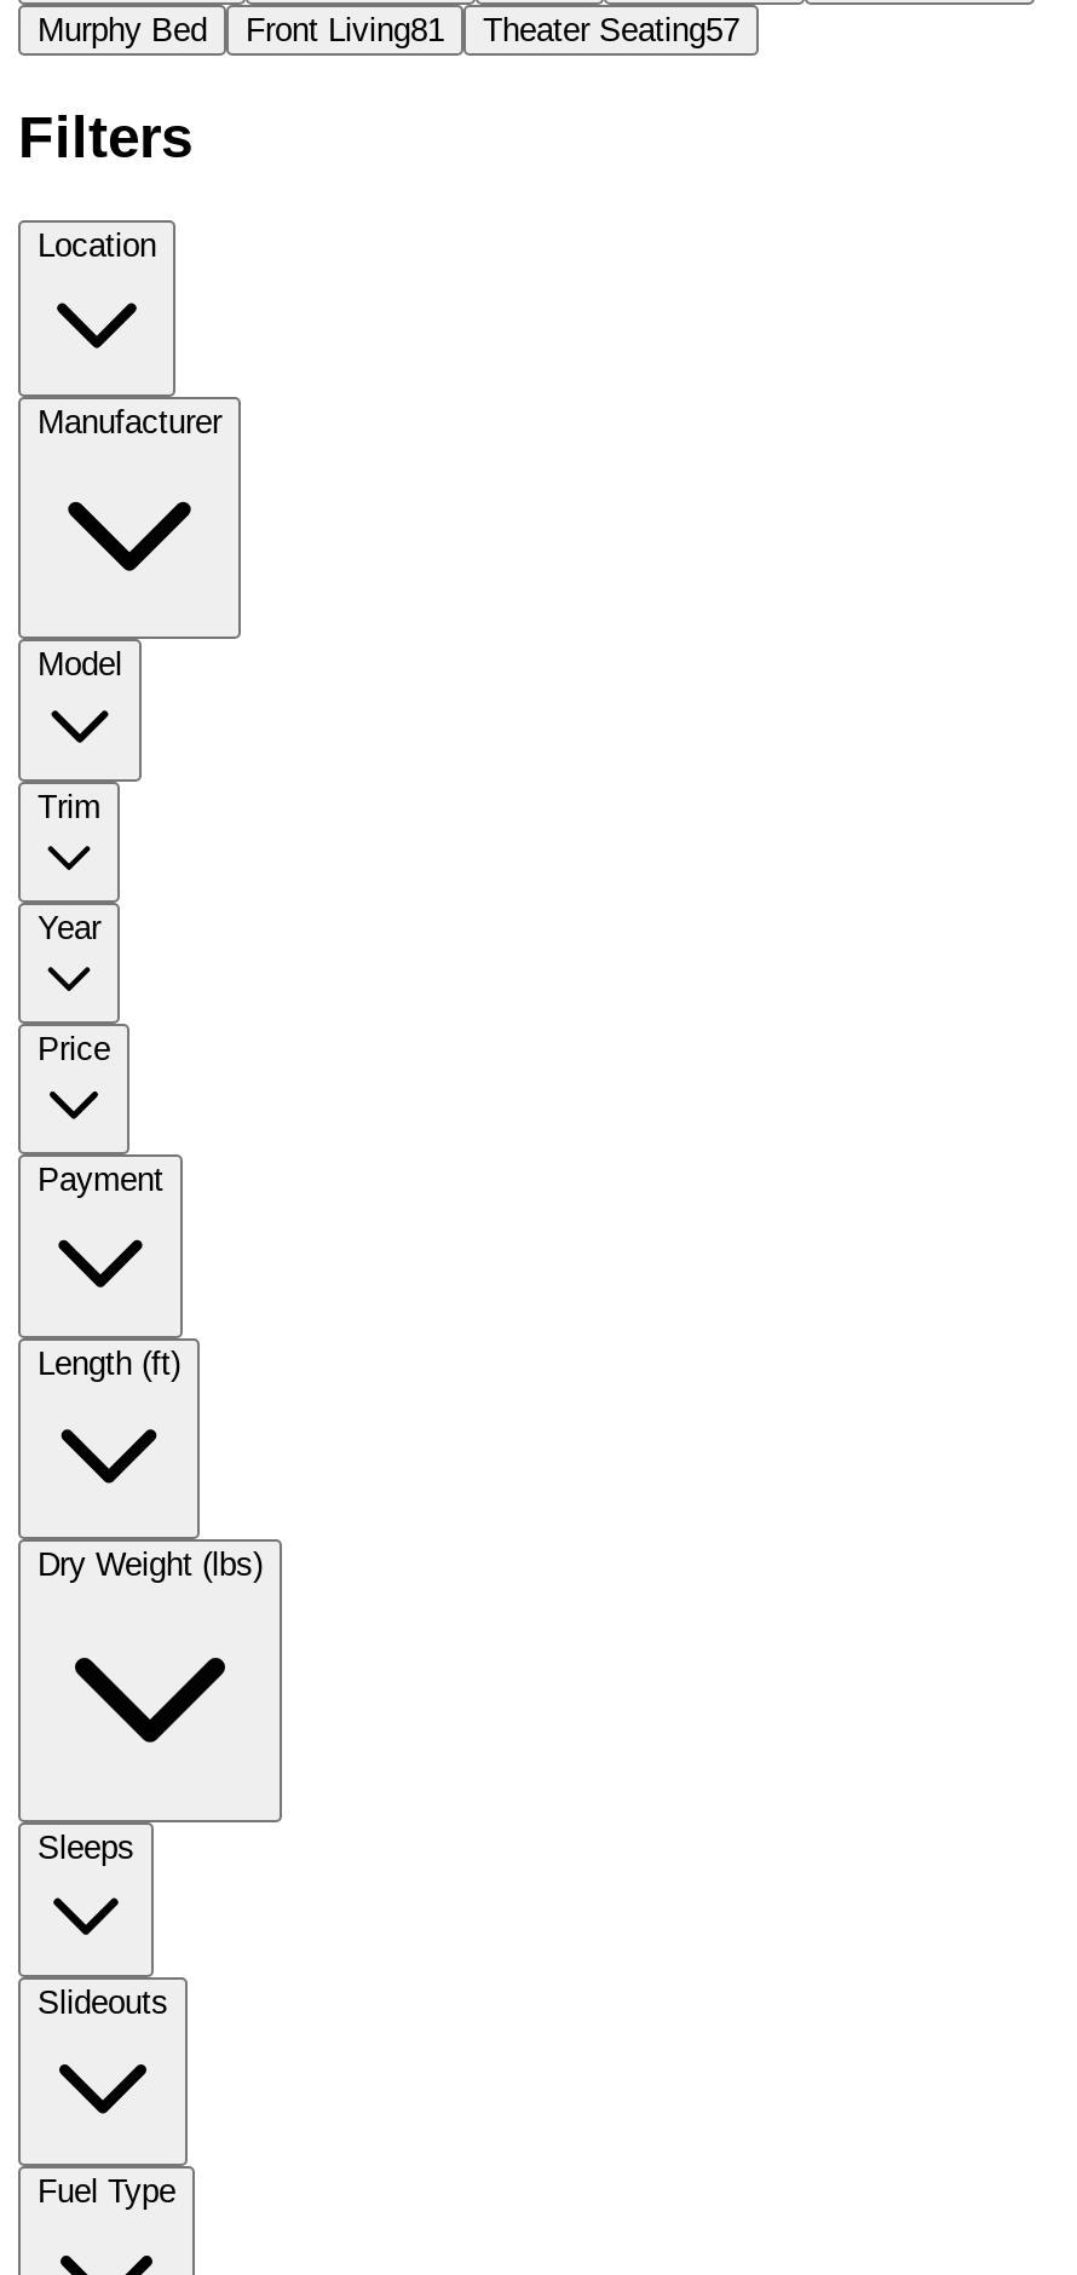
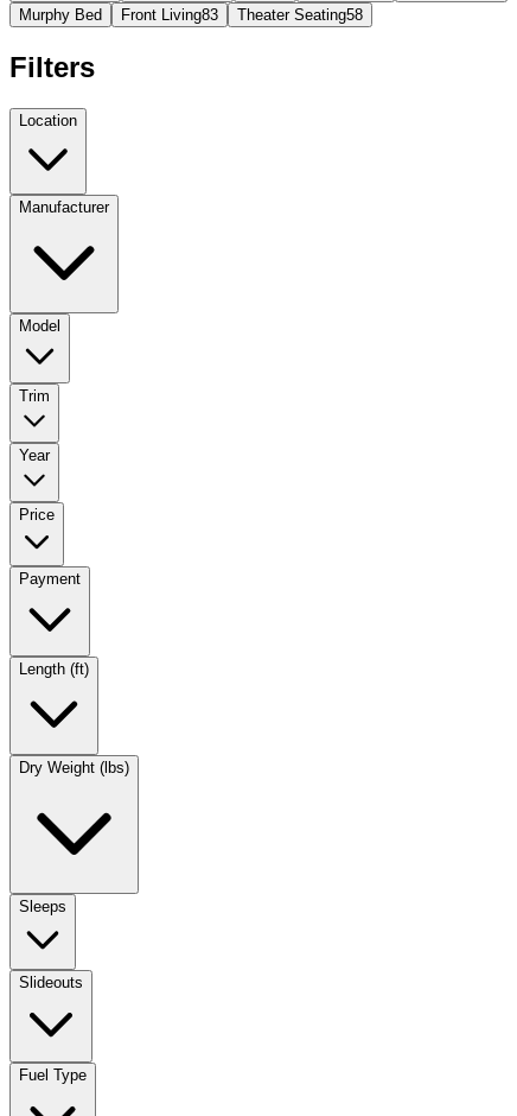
[246,12,444,48] Front Living81 -> [121,6,218,24] Front Living83
[483,12,739,48] Theater Seating57 -> [237,6,363,24] Theater Seating58

